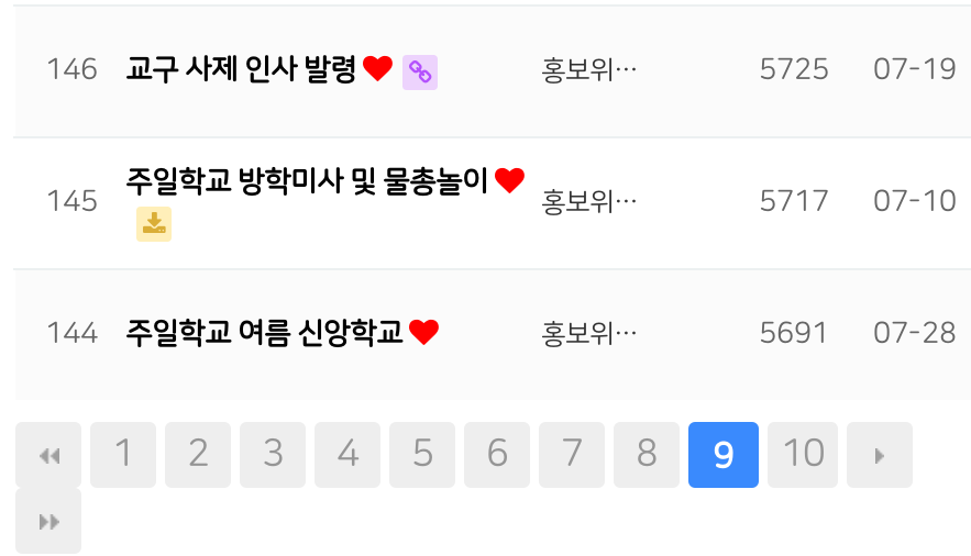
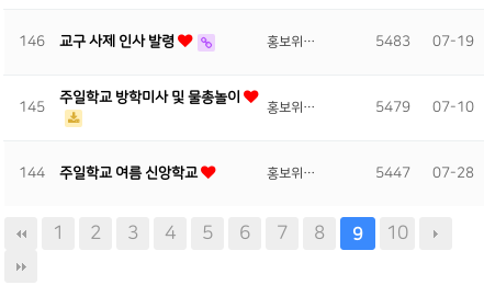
[759,54,957,87] 5725 07-19 -> [375,33,474,50] 5483 07-19
[759,185,957,218] 5717 07-10 -> [375,99,474,116] 5479 07-10
[759,317,957,350] 5691 07-28 -> [375,165,474,181] 5447 07-28

